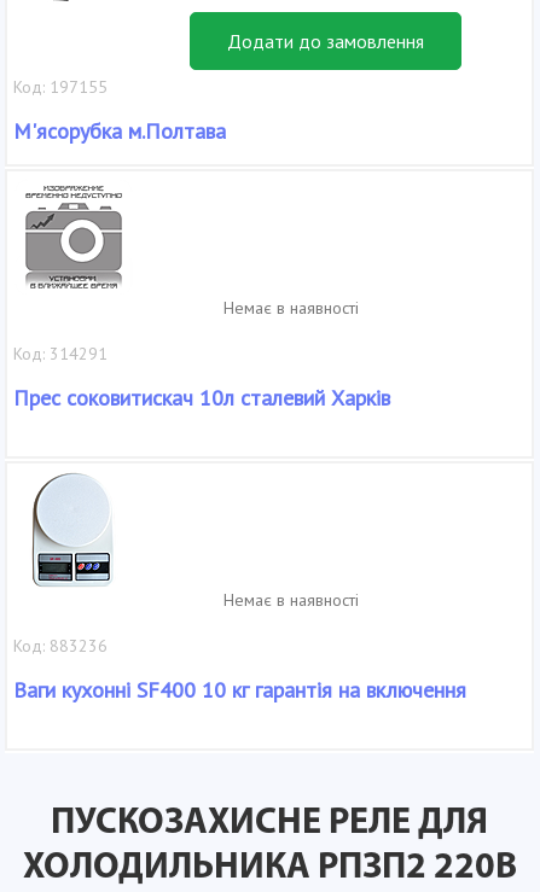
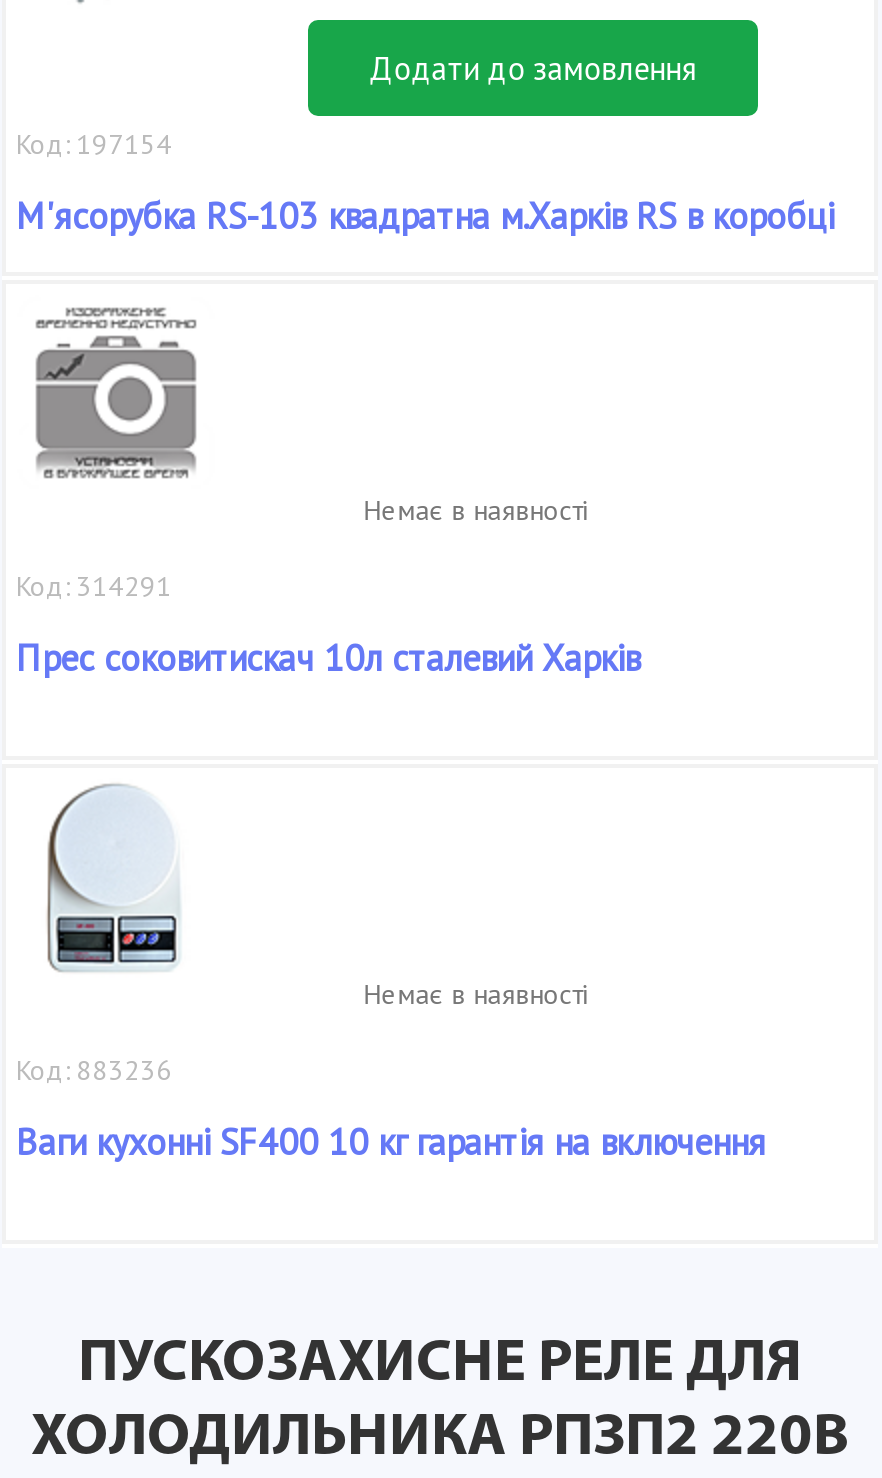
[13,76,108,98] Код: 197155 -> [16,126,172,162] Код: 197154
[13,116,226,144] М'ясорубка м.Полтава -> [16,193,834,239] М'ясорубка RS-103 квадратна м.Харків RS в коробці

